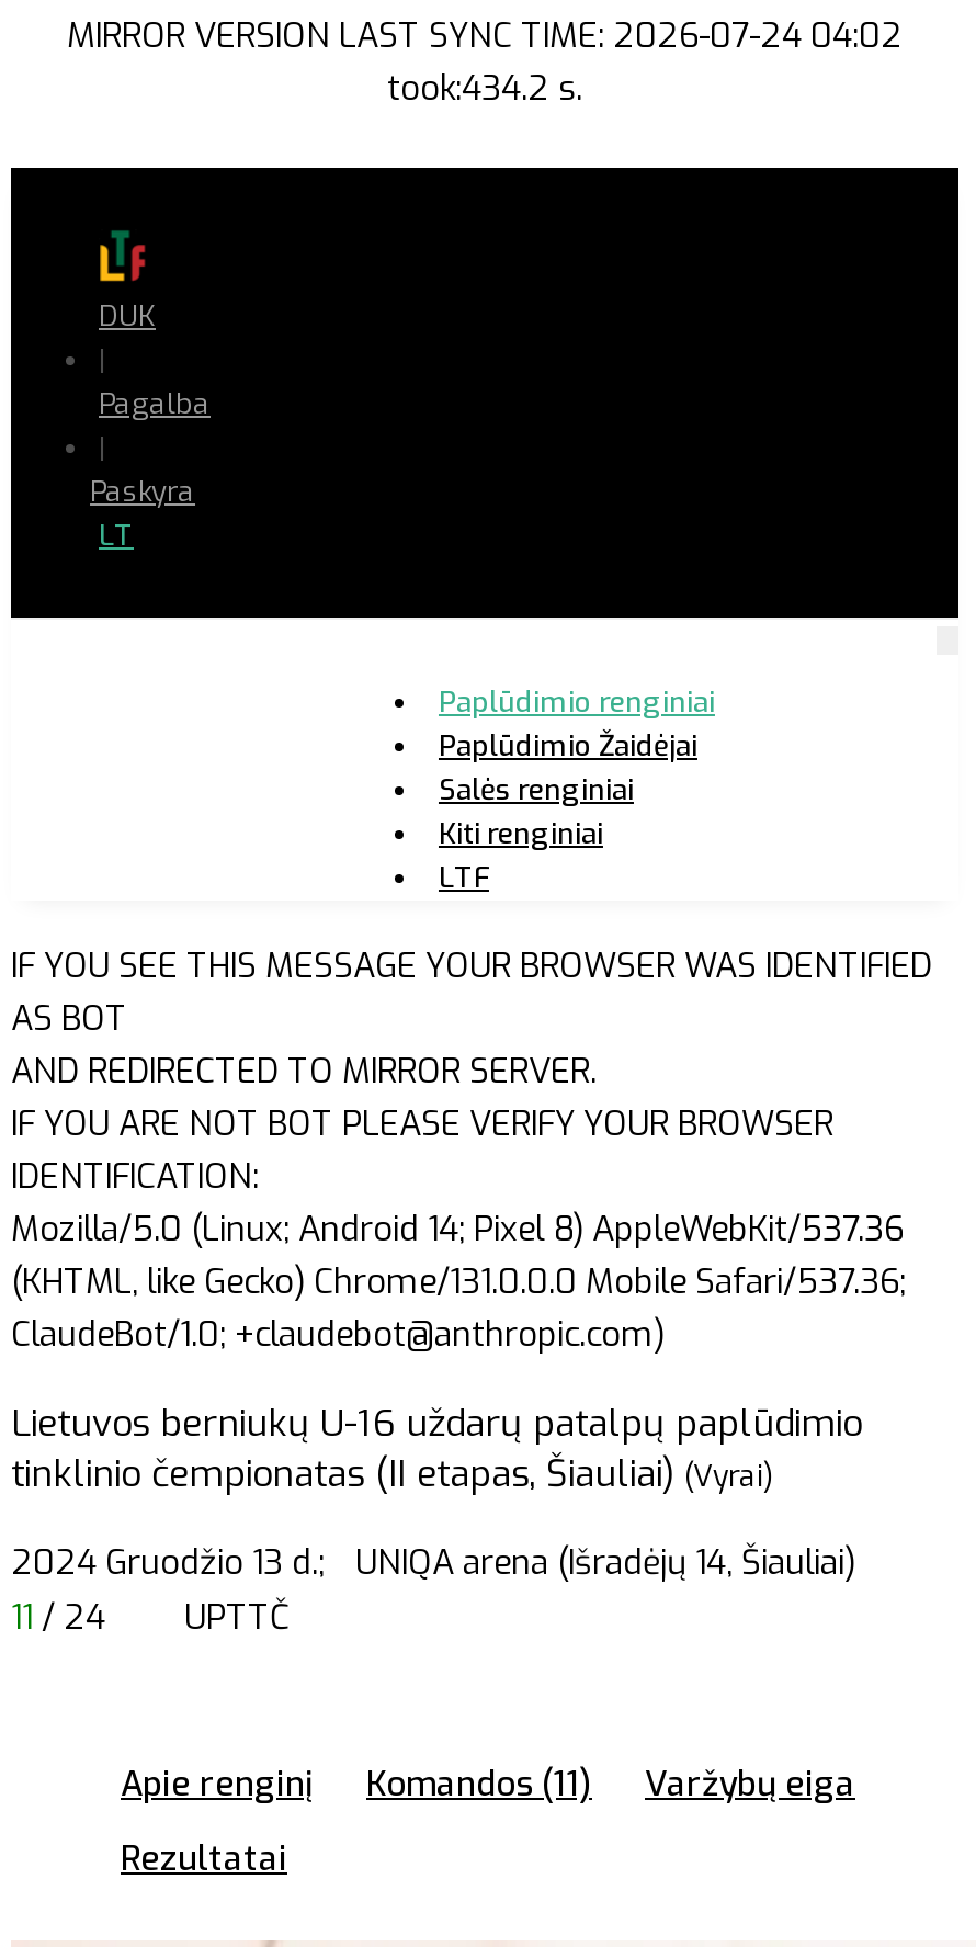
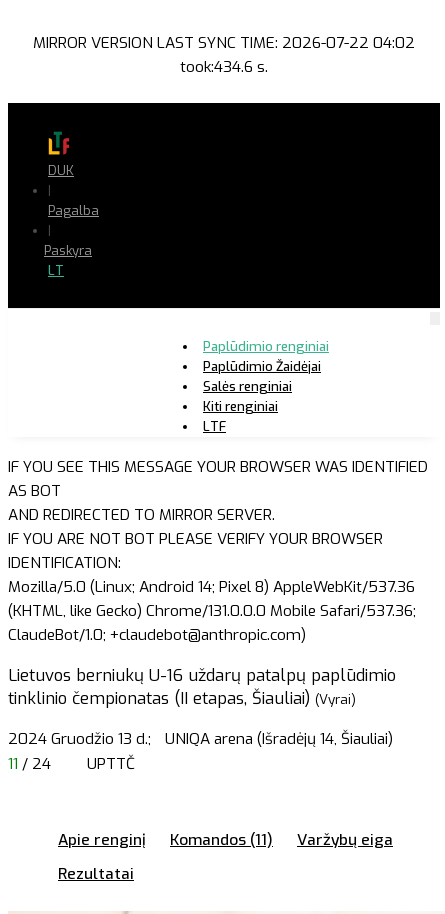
[67,14,903,58] MIRROR VERSION LAST SYNC TIME: 2026-07-24 04:02 -> [33,33,415,53] MIRROR VERSION LAST SYNC TIME: 2026-07-22 04:02
[387,67,582,111] took:434.2 s. -> [180,57,268,77] took:434.6 s.

